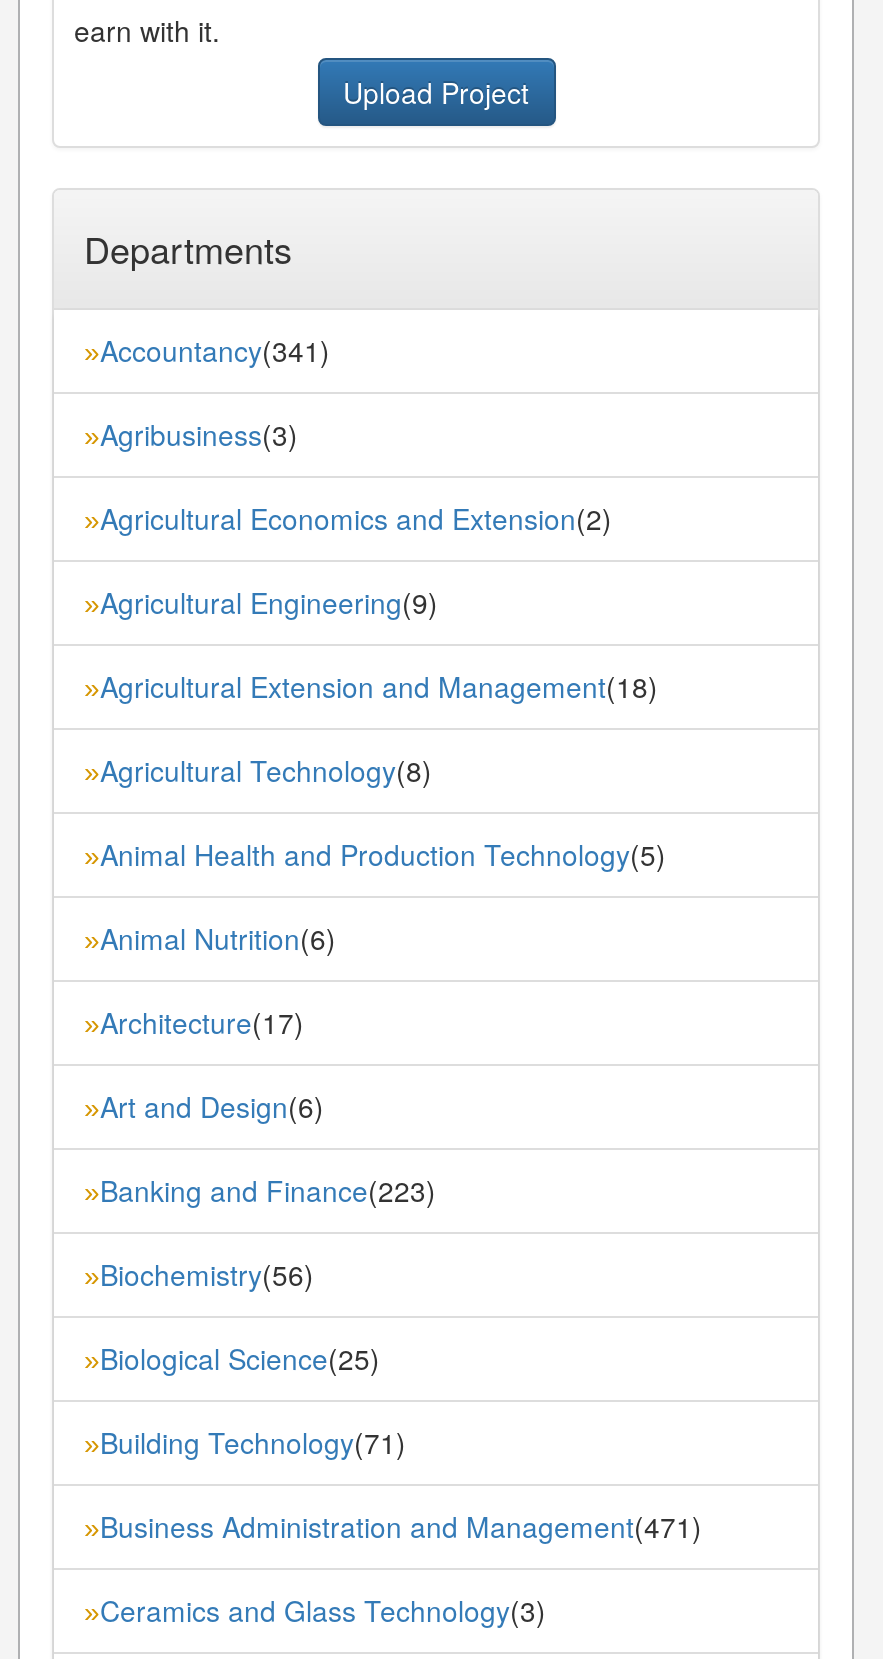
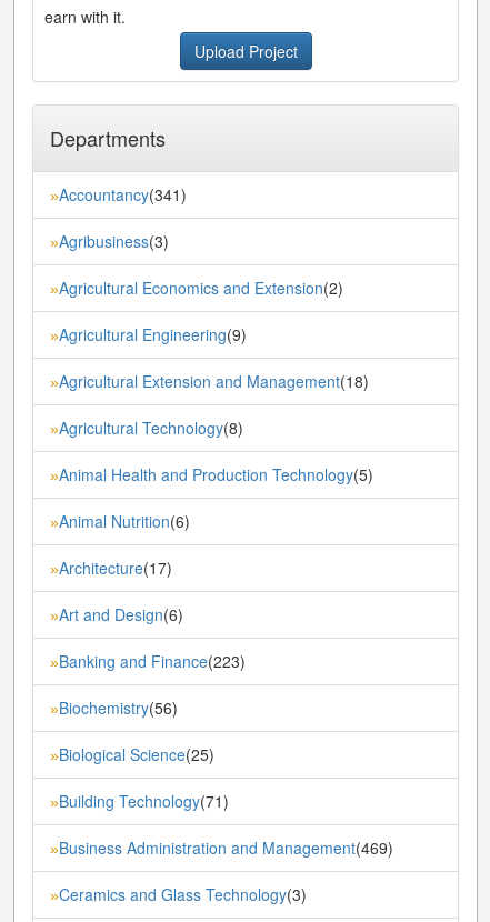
[84,1506,702,1546] »Business Administration and Management(471) -> [50,836,393,859] »Business Administration and Management(469)

